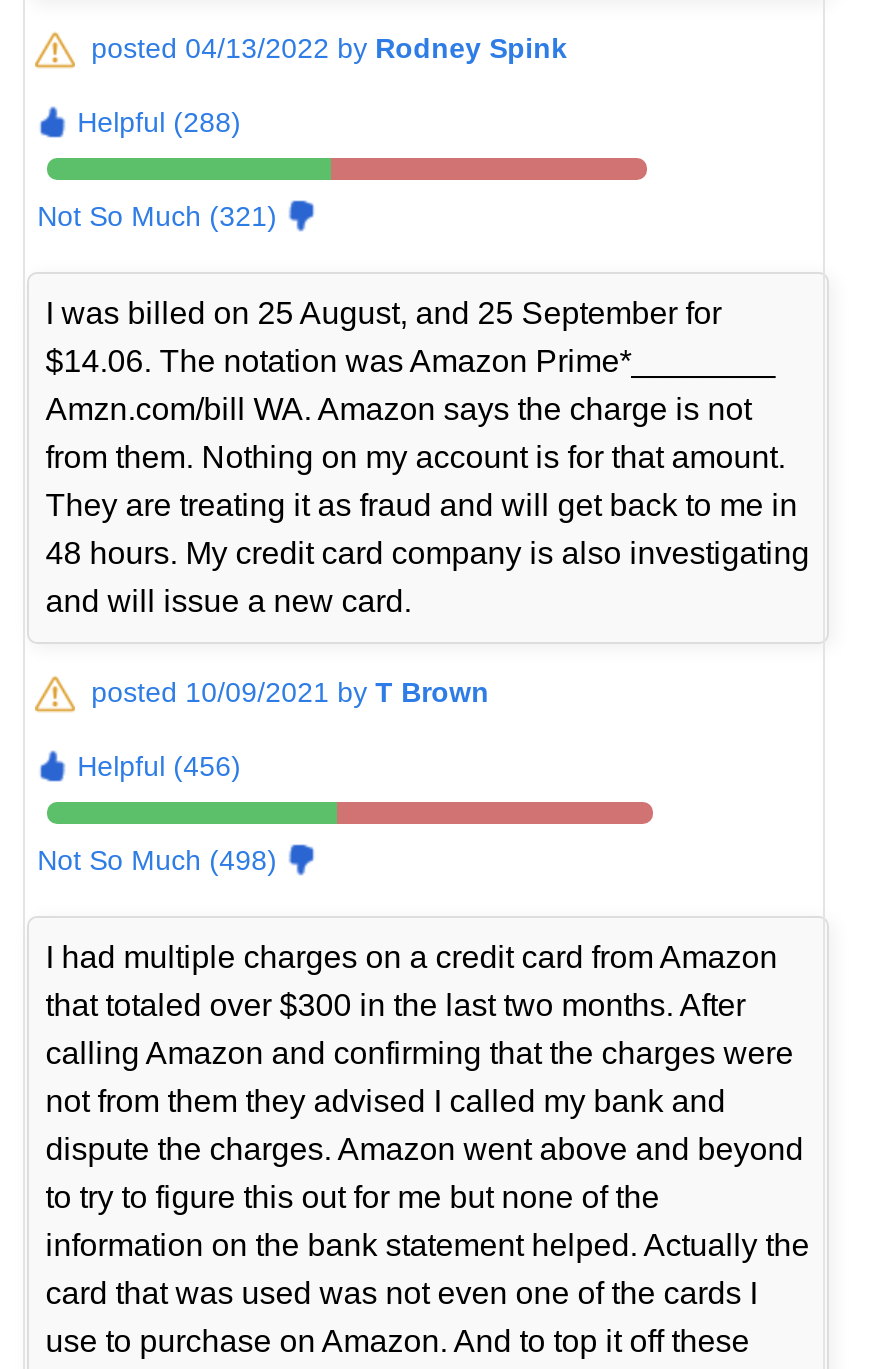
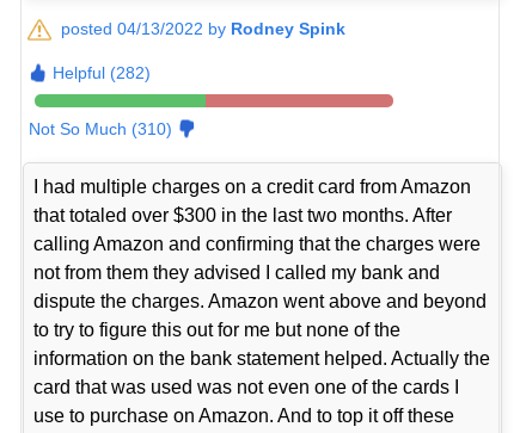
[37,106,809,876] Helpful (288) | Not So Much (321) | I was billed on 25 August, and 25 September for | $14.06. The notation was Amazon Prime*________ | Amzn.com/bill WA. Amazon says the charge is not | from them. Nothing on my account is for that amount. | They are treating it as fraud and will get back to me in | 48 hours. My credit card company is also investigating | and will issue a new card. | posted 10/09/2021 by T Brown | Helpful (456) | Not So Much (498) -> [29,63,172,138] Helpful (282) | Not So Much (310)

